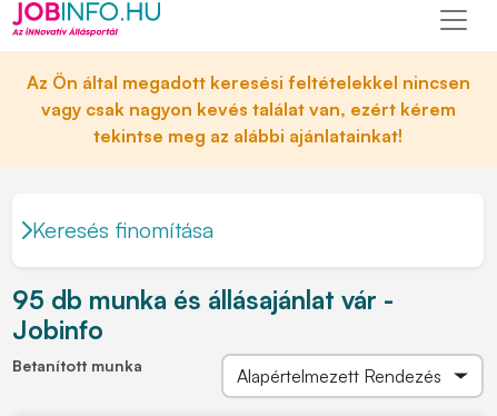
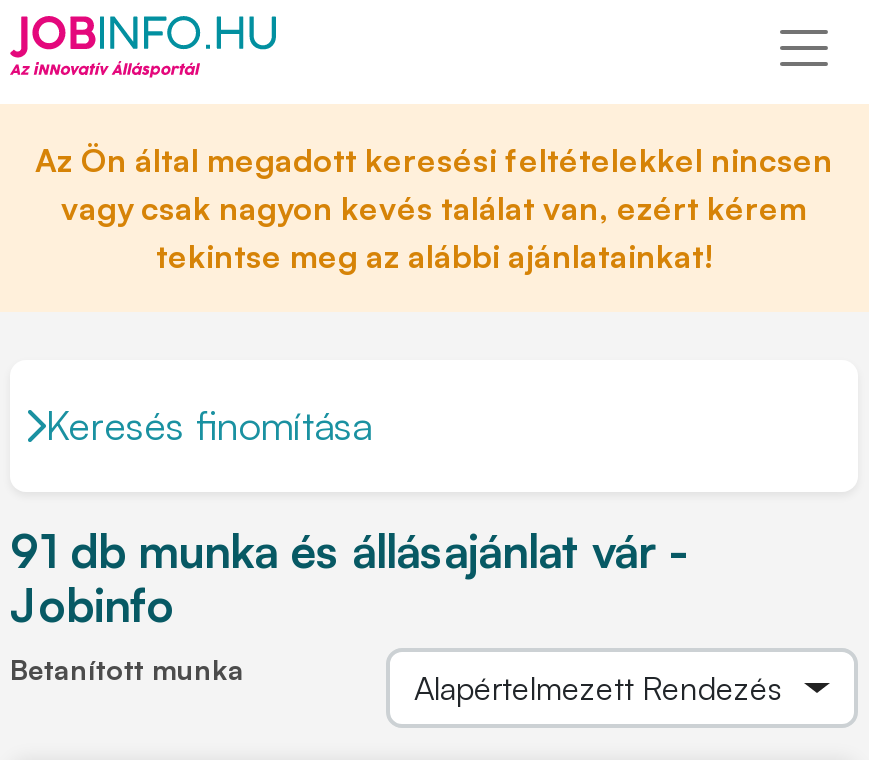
[12,284,394,316] 95 db munka és állásajánlat vár - -> [10,522,686,580] 91 db munka és állásajánlat vár -

